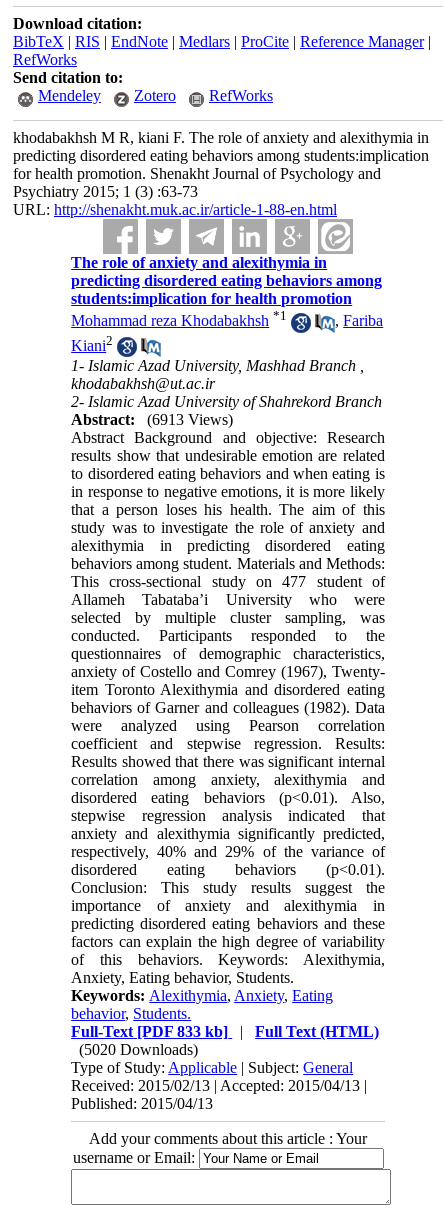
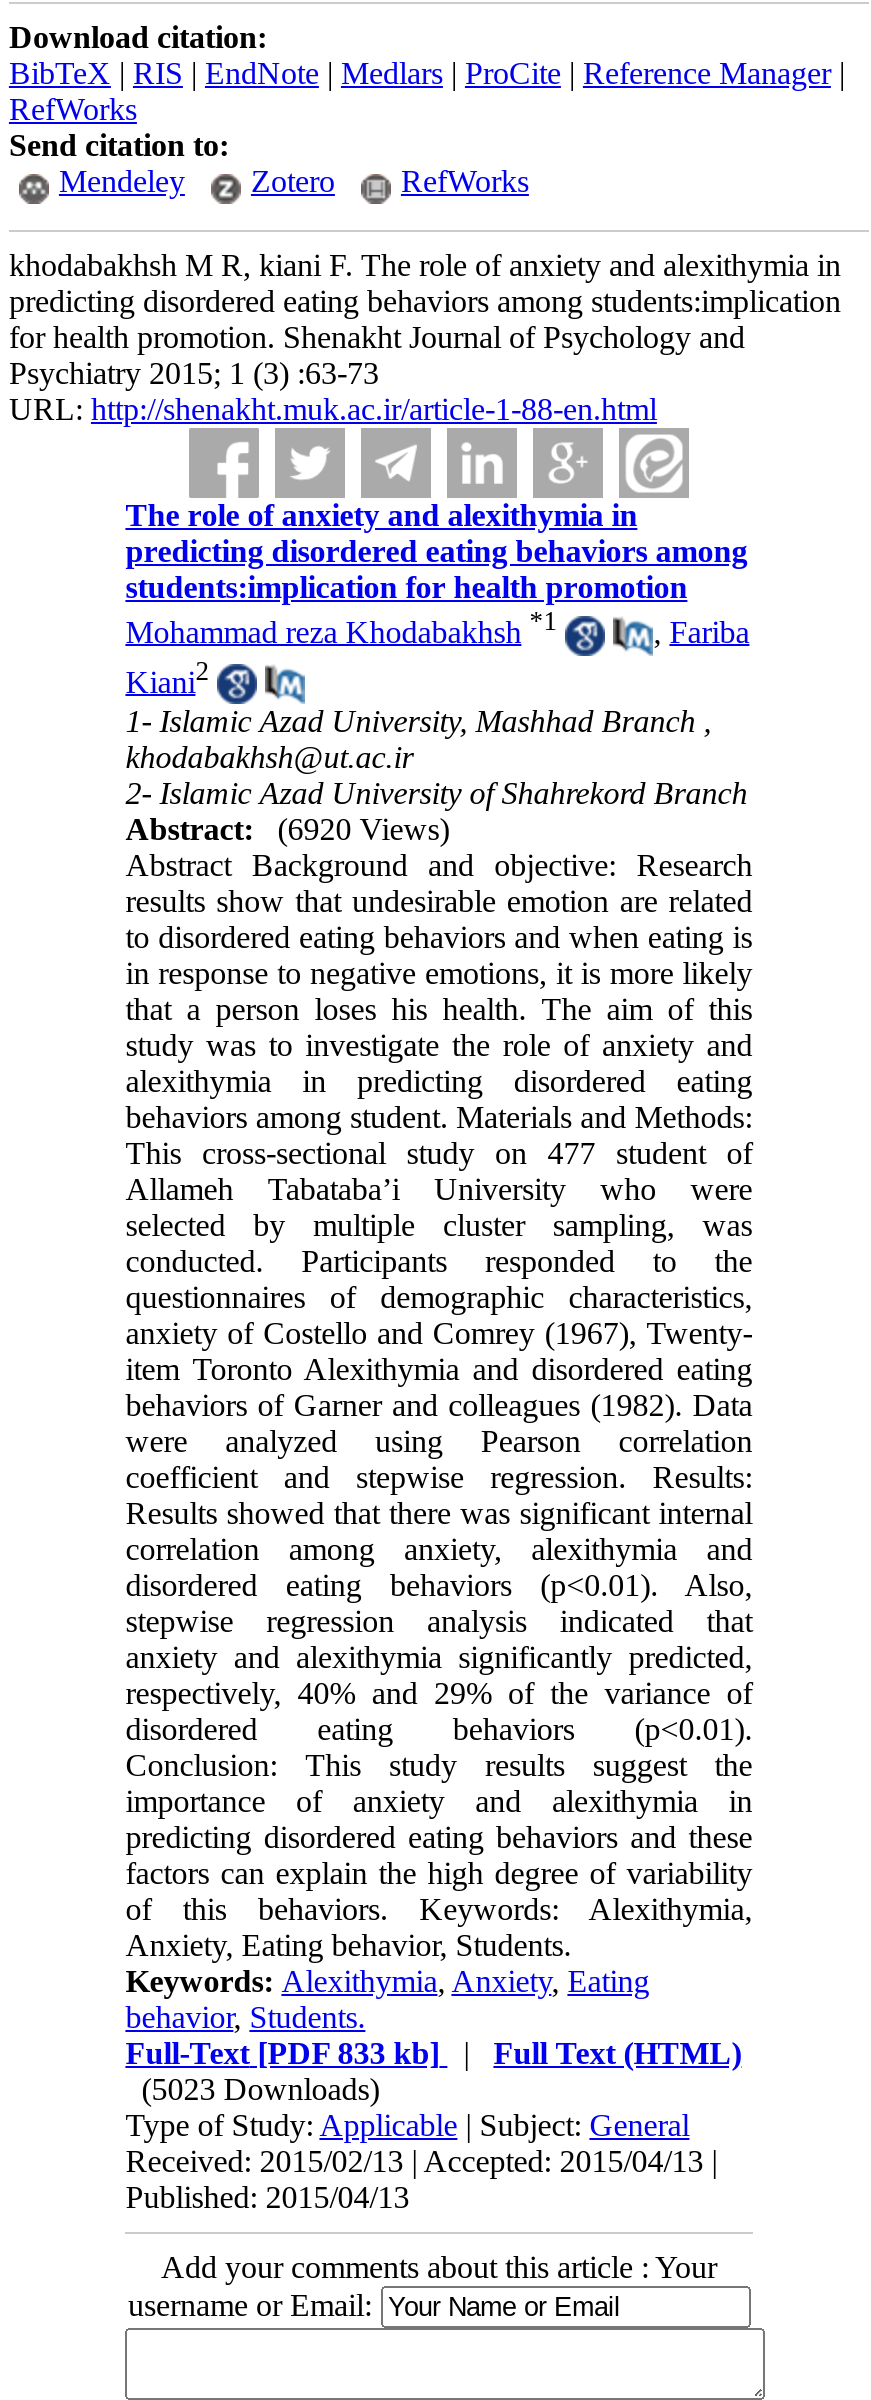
[71,411,233,428] Abstract: (6913 Views) -> [125,813,449,847] Abstract: (6920 Views)
[79,1041,198,1058] (5020 Downloads) -> [141,2073,379,2107] (5023 Downloads)

